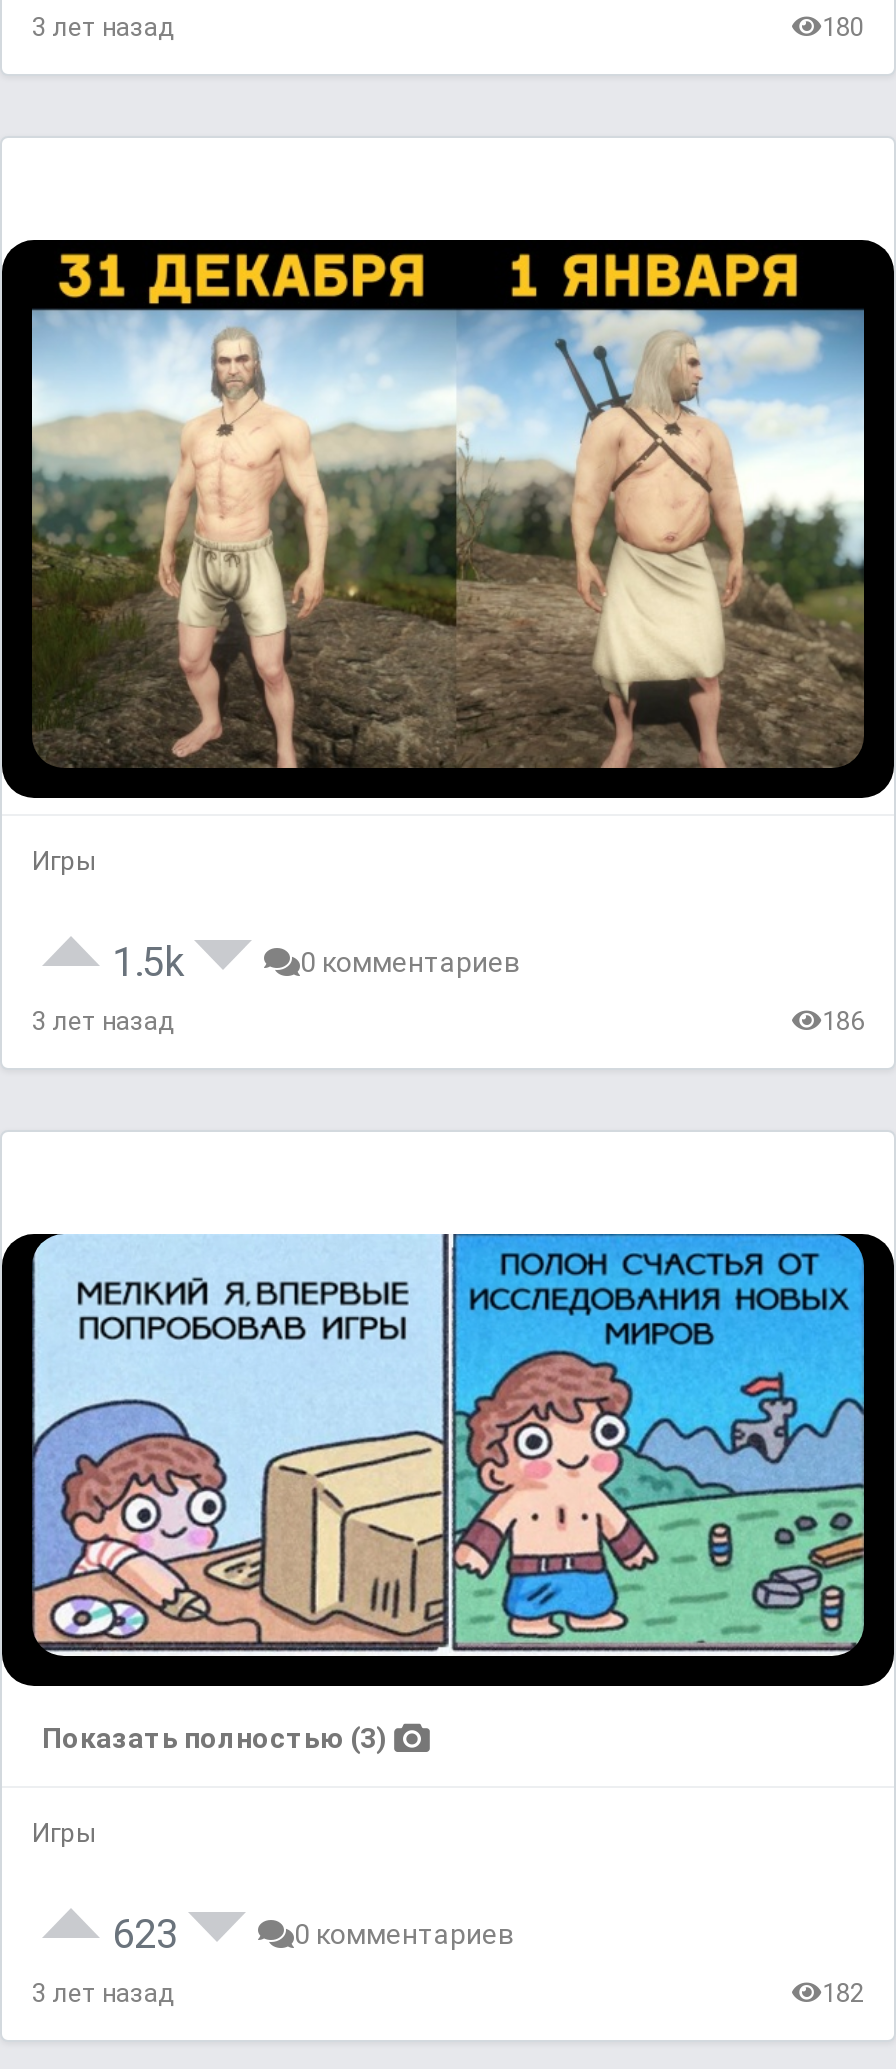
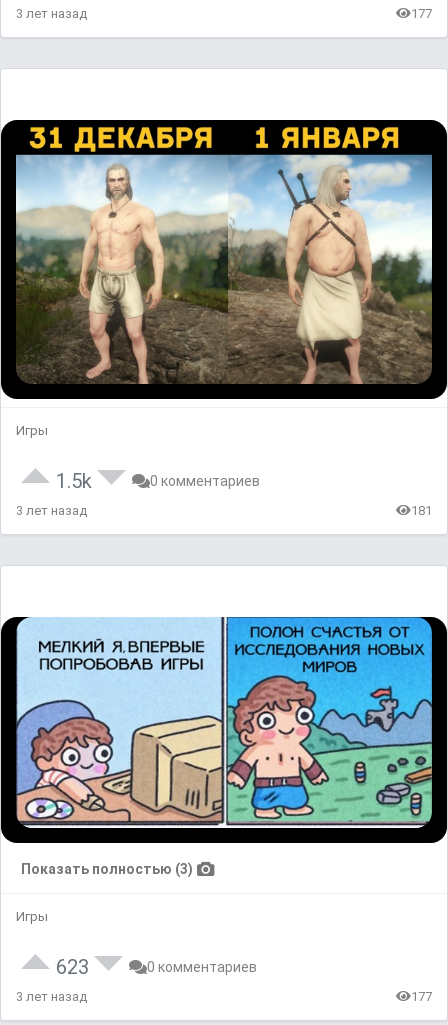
[822,11,864,41] 180 -> [411,5,432,20] 177
[822,1006,864,1036] 186 -> [411,503,432,518] 181
[822,1977,864,2007] 182 -> [411,989,432,1004] 177

